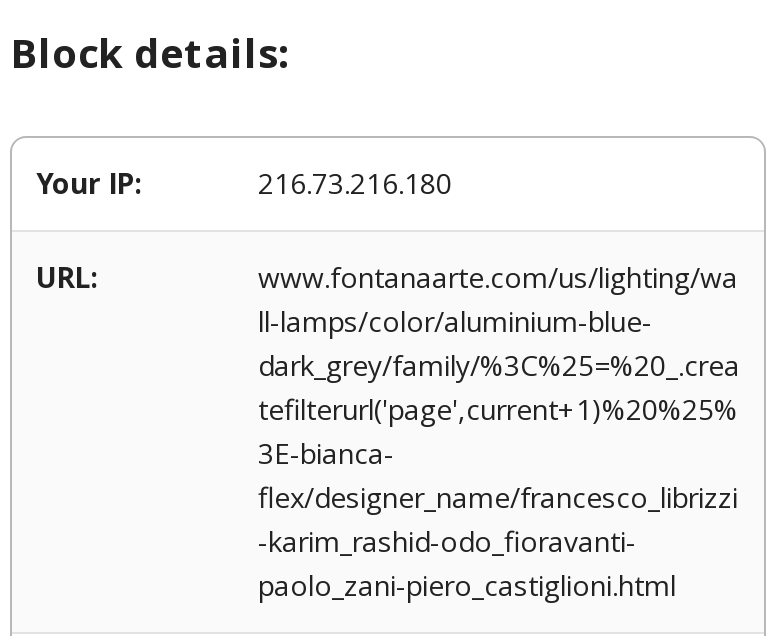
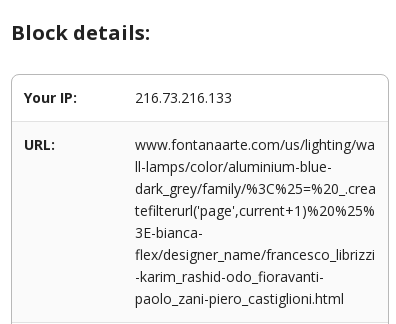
[258,164,452,202] 216.73.216.180 -> [135,88,232,107] 216.73.216.133

